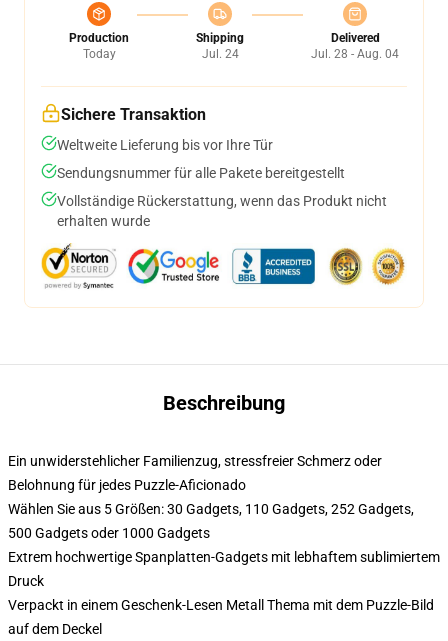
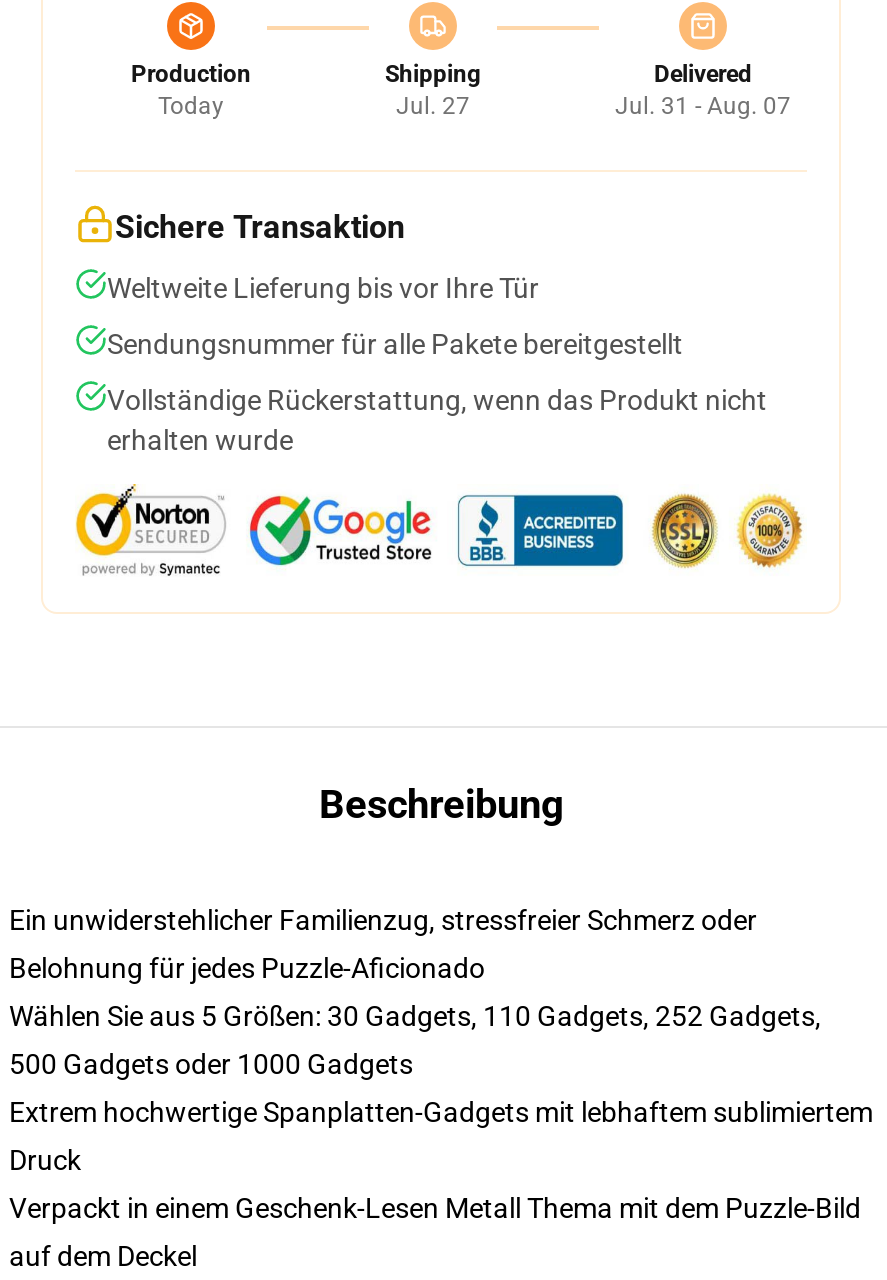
[201,47,238,61] Jul. 24 -> [396,92,470,120] Jul. 27
[311,47,399,61] Jul. 28 - Aug. 04 -> [615,92,791,120] Jul. 31 - Aug. 07

